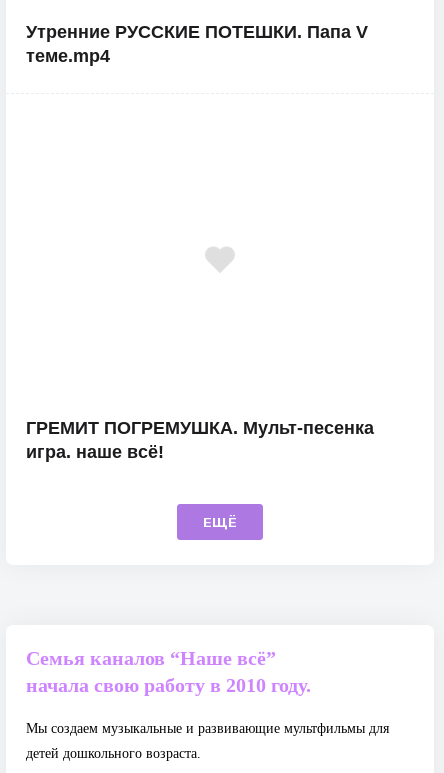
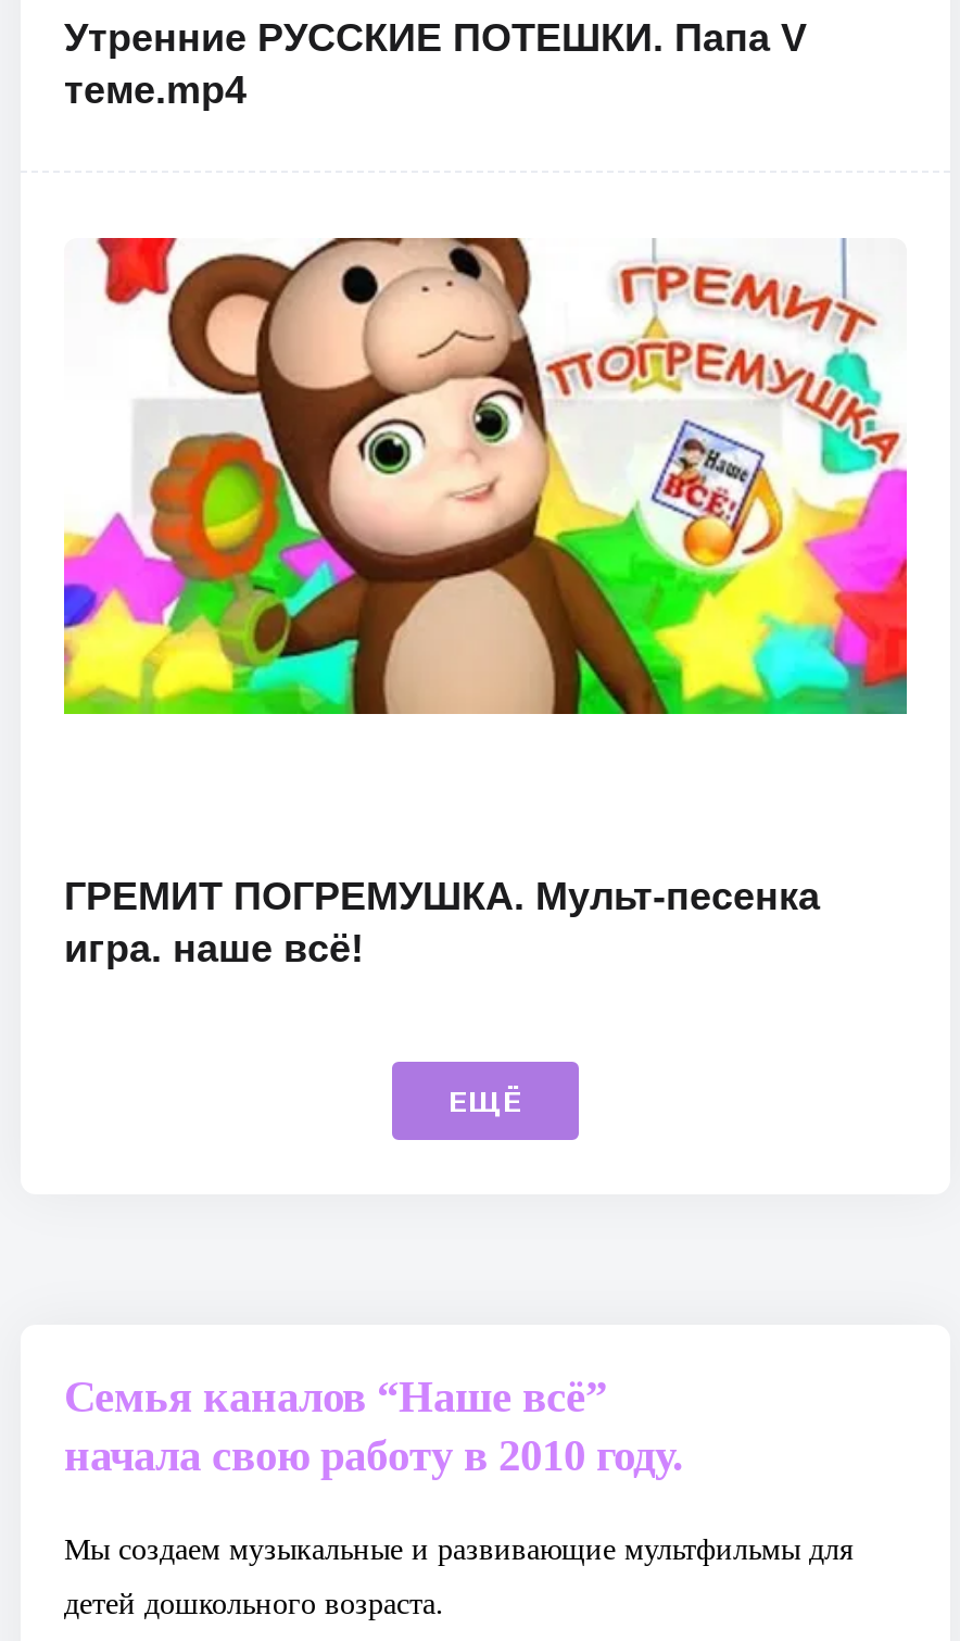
none -> [62,235,909,717] [image]

